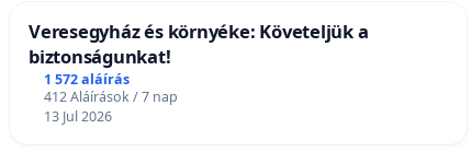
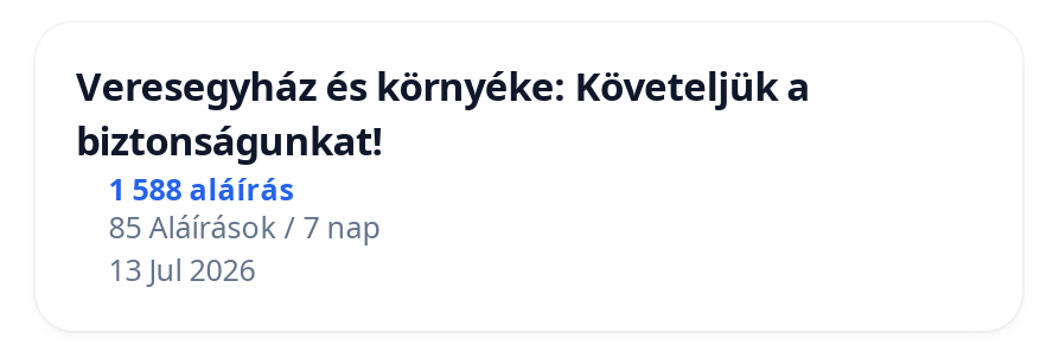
[44,70,129,89] 1 572 aláírás -> [109,170,294,210] 1 588 aláírás
[44,88,178,106] 412 Aláírások / 7 nap -> [109,208,381,248] 85 Aláírások / 7 nap

